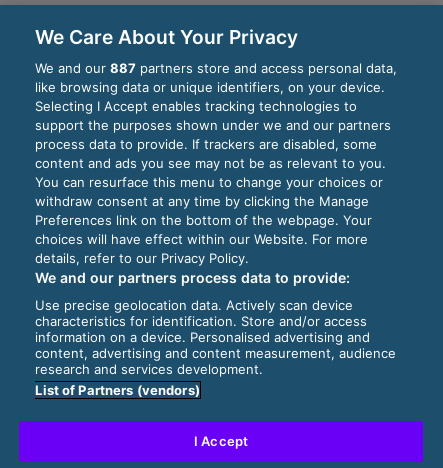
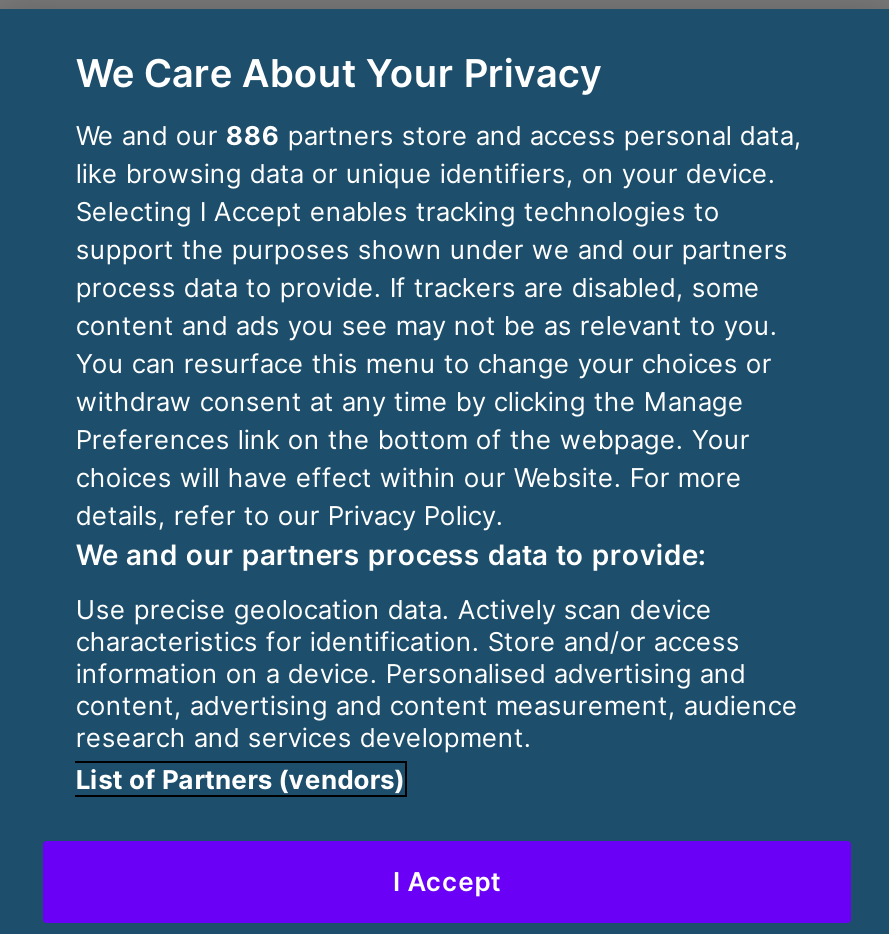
[35,60,397,76] We and our 887 partners store and access personal data, -> [76,119,802,151] We and our 886 partners store and access personal data,

